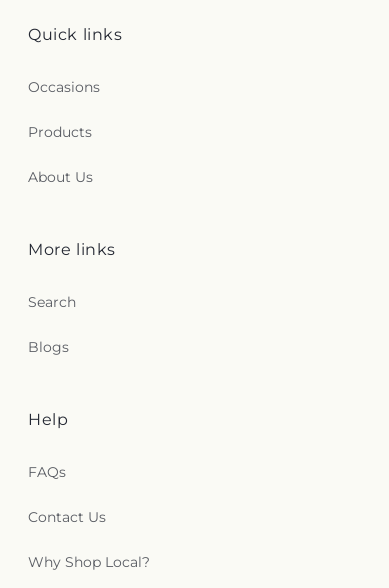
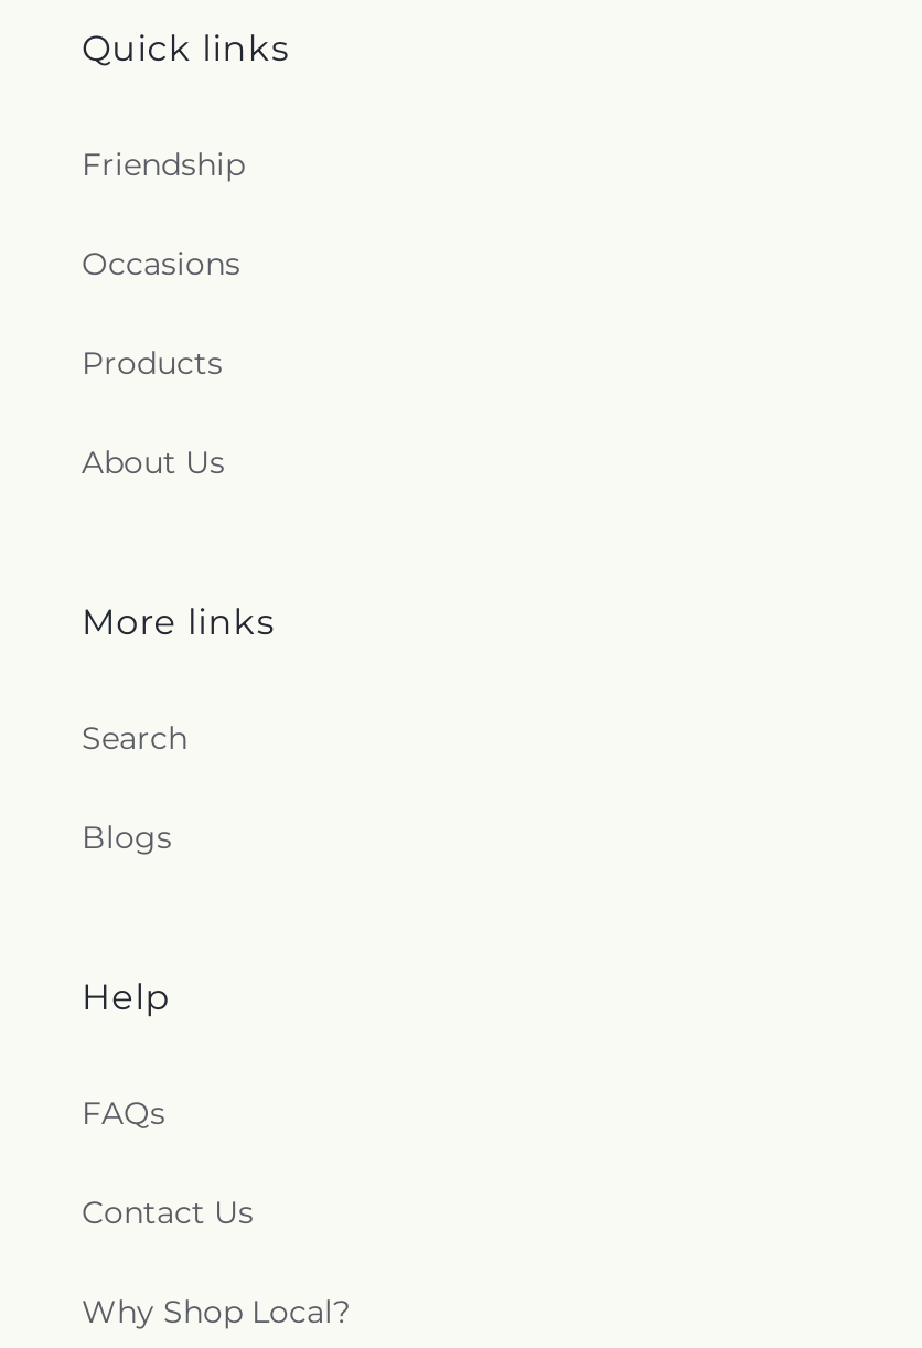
none -> [82,145,245,184] Friendship

